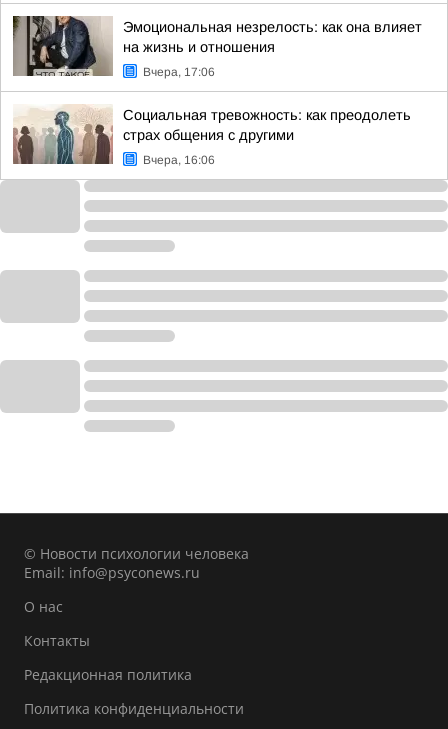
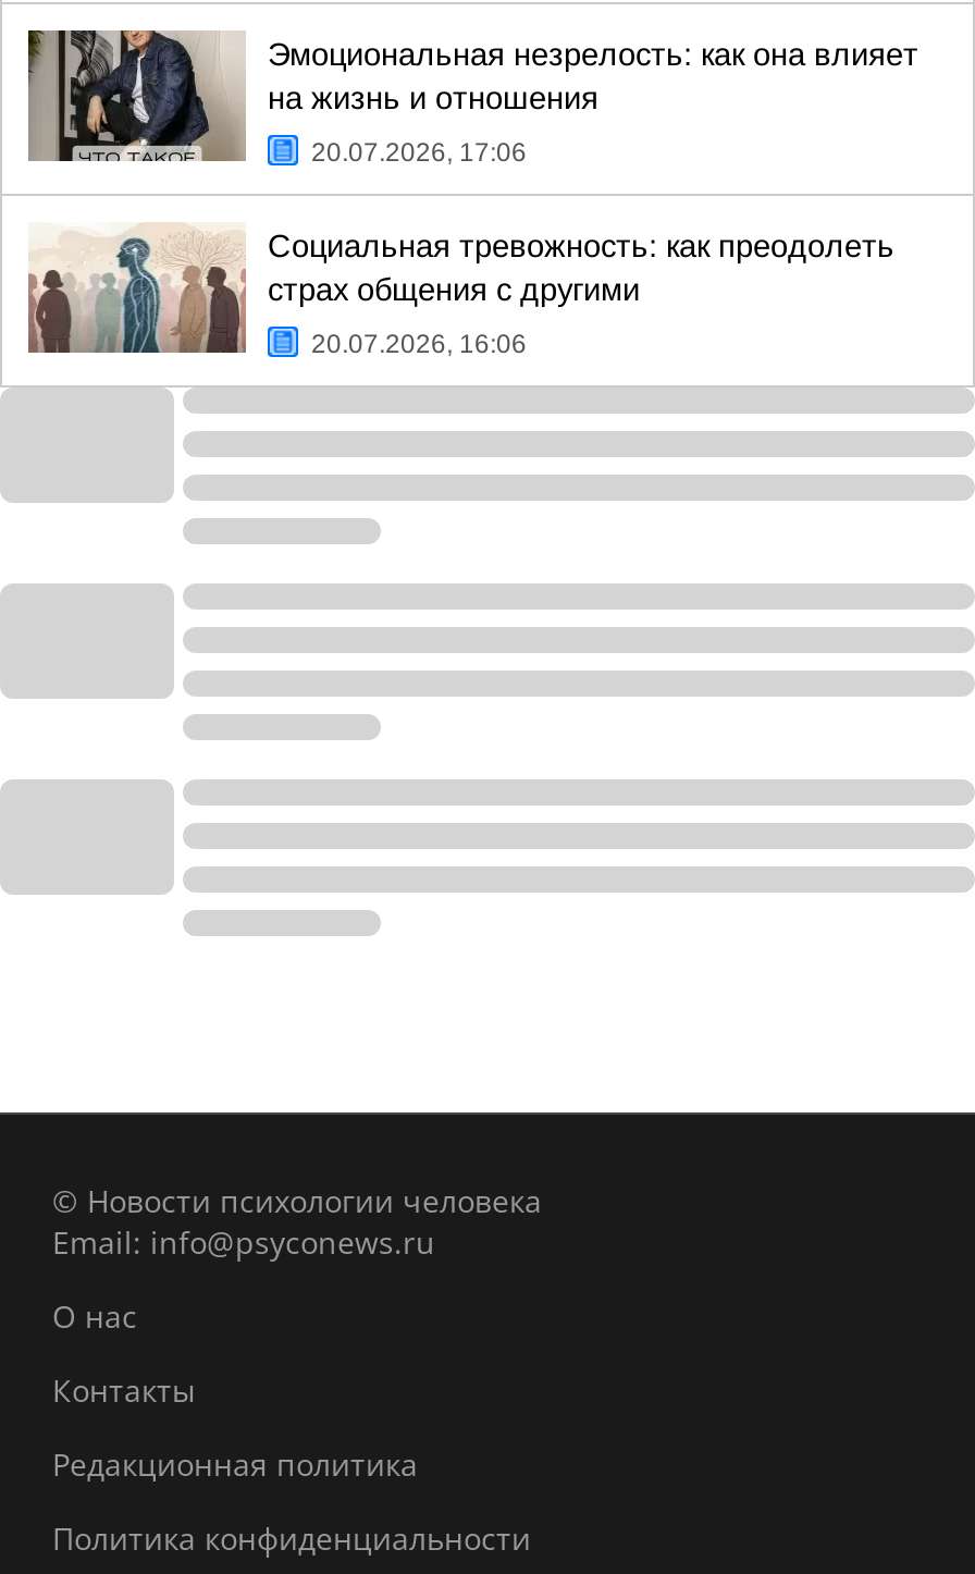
[143,65,215,79] Вчера, 17:06 -> [311,137,527,168] 20.07.2026, 17:06
[143,153,215,167] Вчера, 16:06 -> [311,329,527,359] 20.07.2026, 16:06

